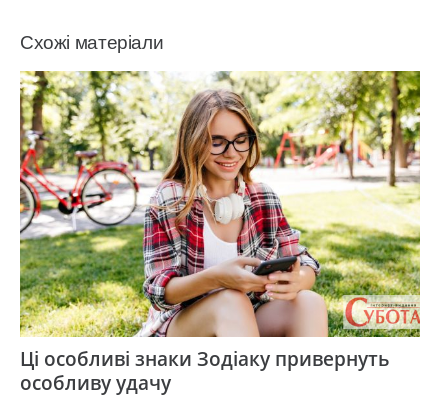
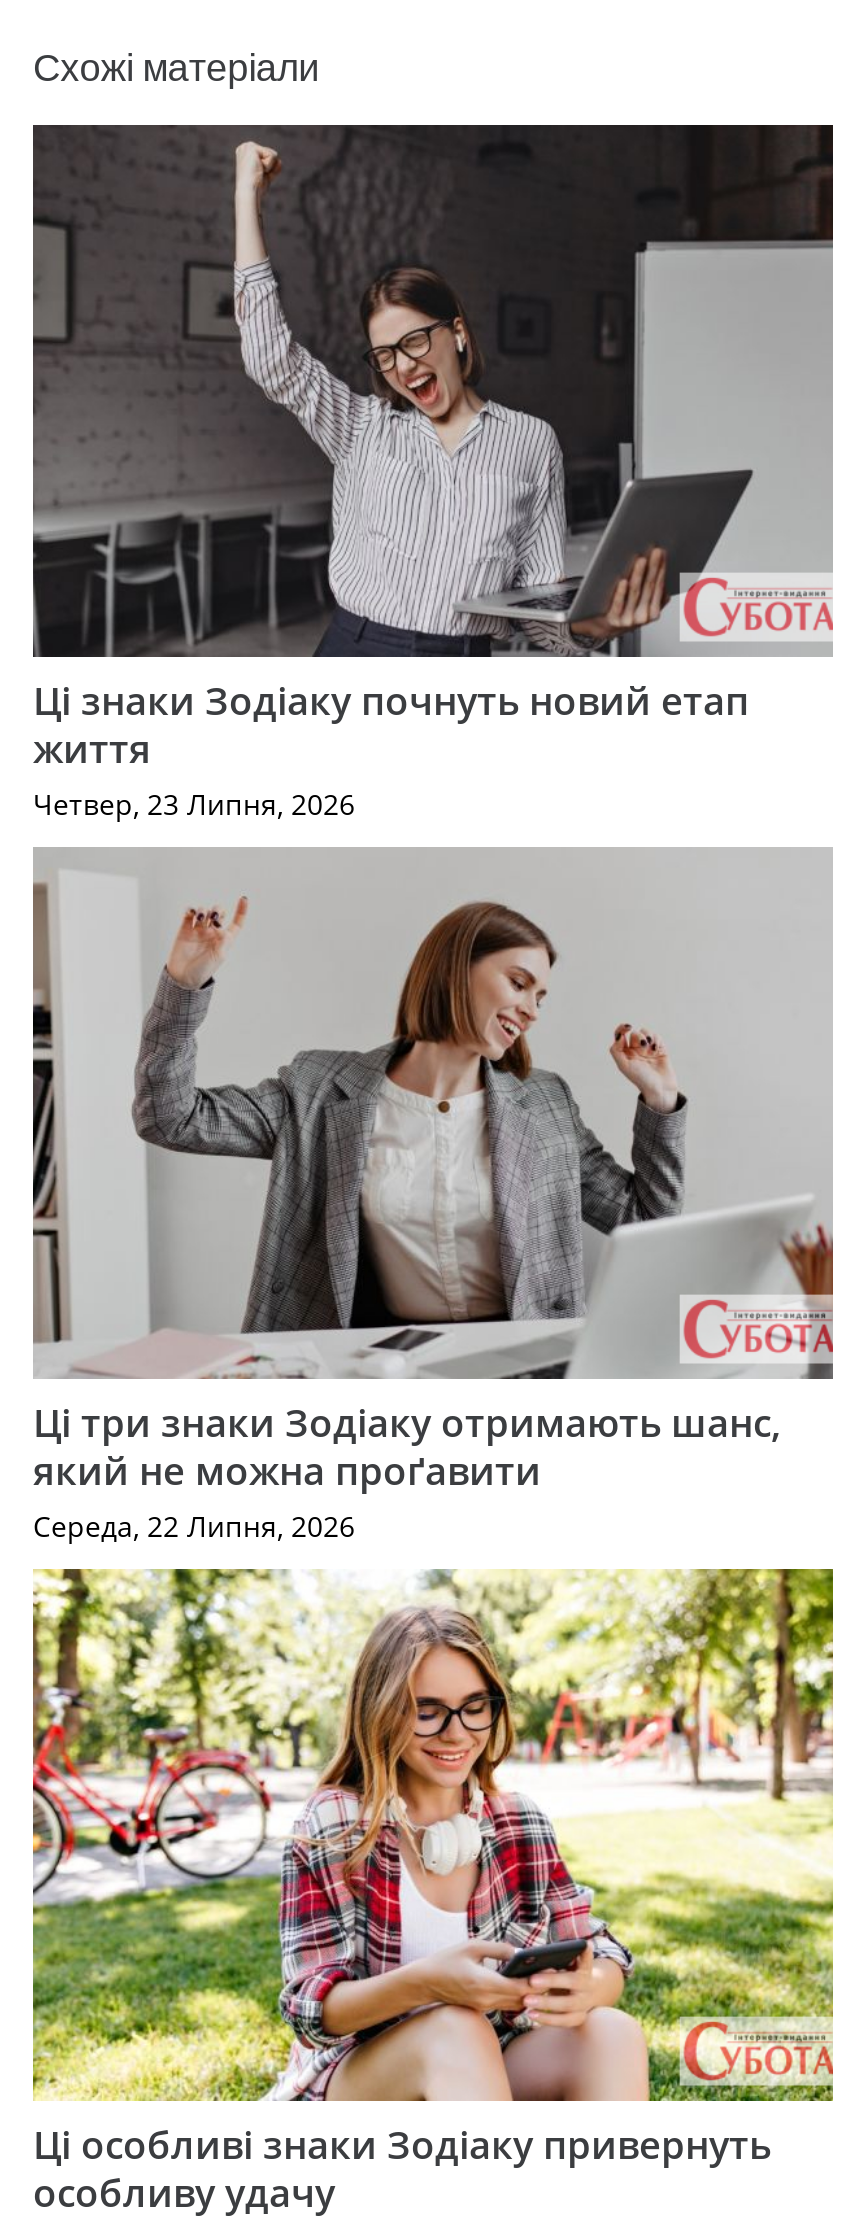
none -> [31,123,835,822] [image] | Ці знаки Зодіаку почнуть новий етап | життя | Четвер, 23 Липня, 2026
none -> [31,847,835,1544] [image] | Ці три знаки Зодіаку отримають шанс, | який не можна проґавити | Середа, 22 Липня, 2026

